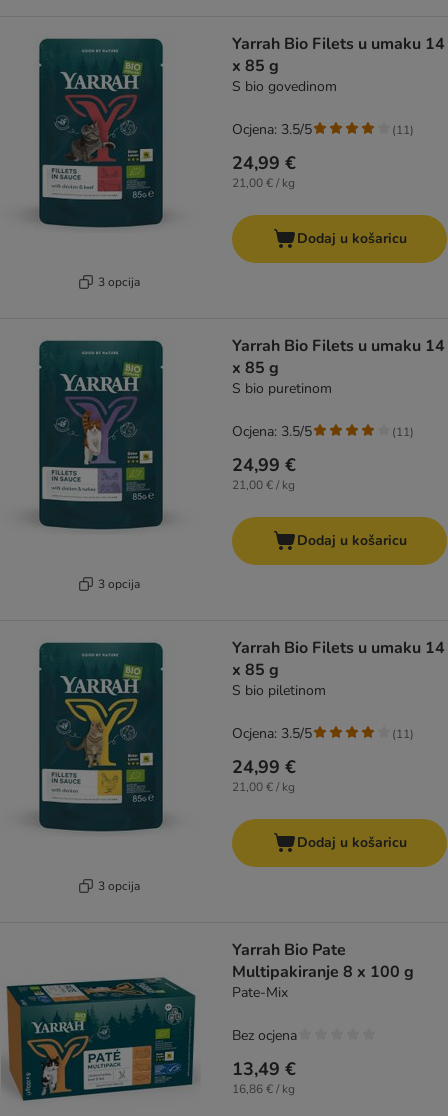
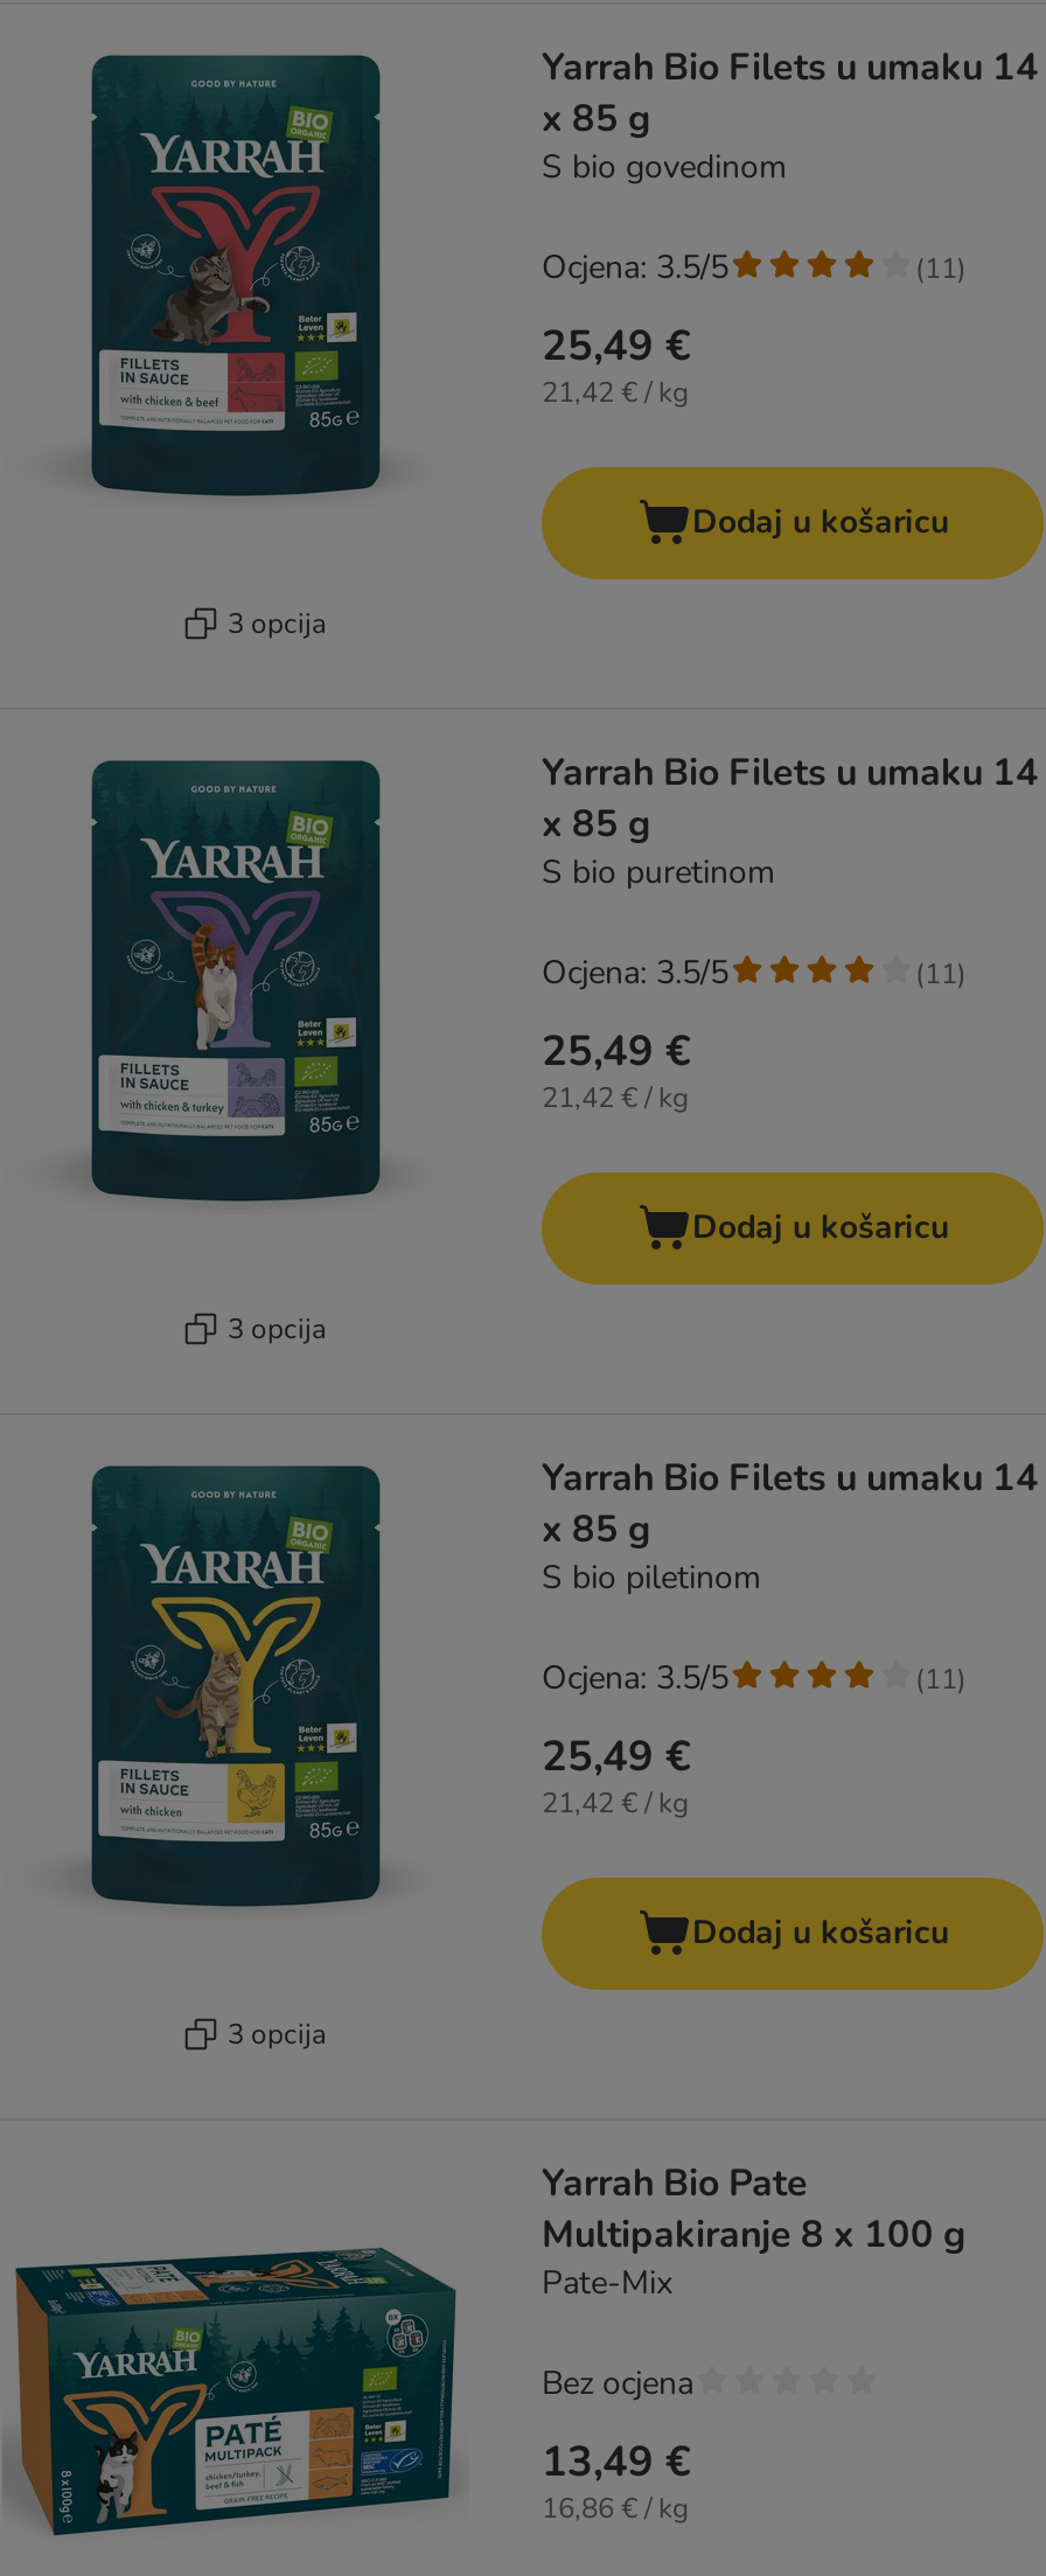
[232,151,296,175] 24,99 € -> [542,318,691,374] 25,49 €
[232,175,295,191] 21,00 € / kg -> [542,374,689,411] 21,42 € / kg
[232,453,296,477] 24,99 € -> [542,1023,691,1079] 25,49 €
[232,477,295,493] 21,00 € / kg -> [542,1079,689,1117] 21,42 € / kg
[232,755,296,779] 24,99 € -> [542,1728,691,1785] 25,49 €
[232,779,295,795] 21,00 € / kg -> [542,1785,689,1822] 21,42 € / kg

